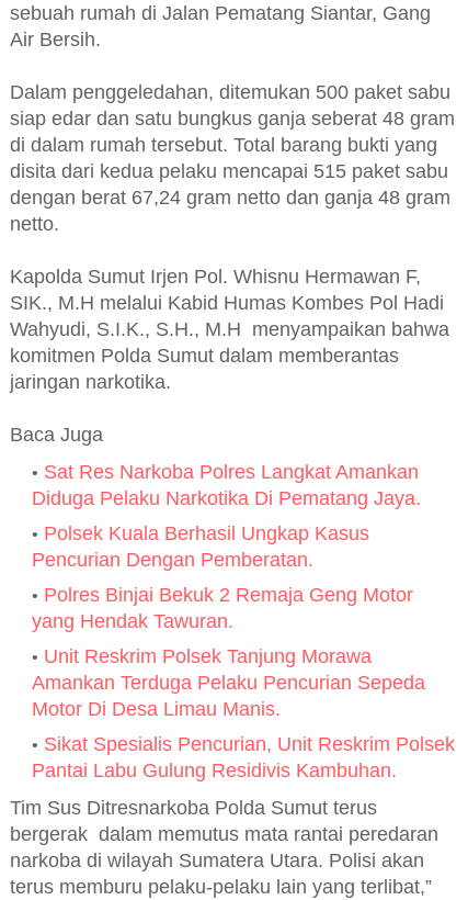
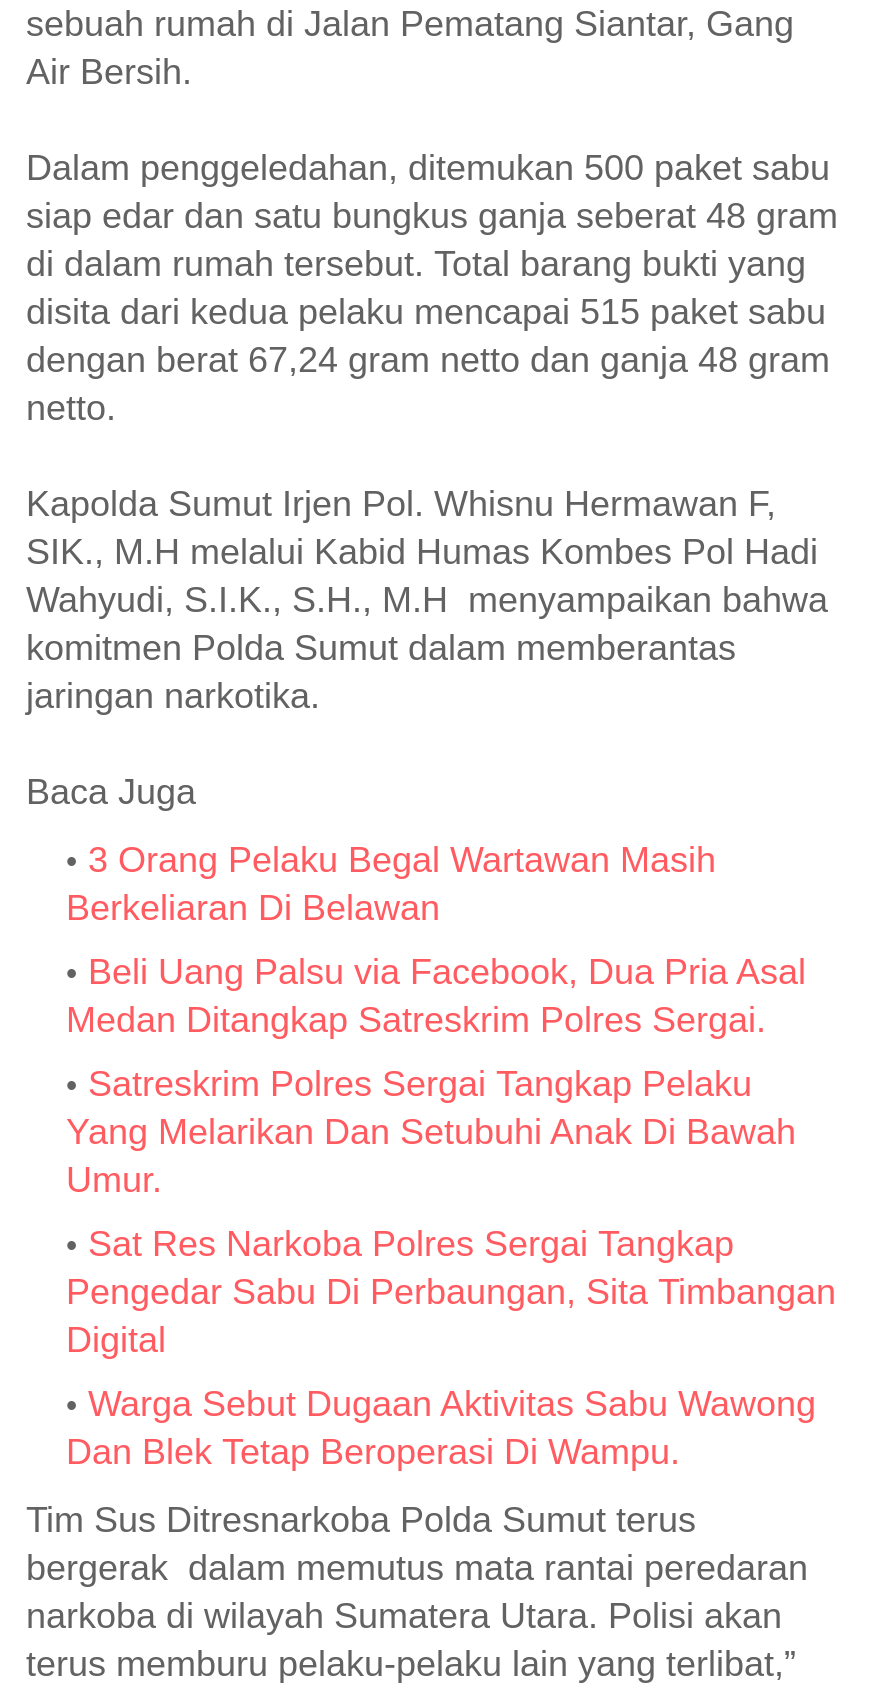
[32,461,421,509] Sat Res Narkoba Polres Langkat Amankan | Diduga Pelaku Narkotika Di Pematang Jaya. -> [66,840,716,928] 3 Orang Pelaku Begal Wartawan Masih | Berkeliaran Di Belawan
[32,522,369,571] Polsek Kuala Berhasil Ungkap Kasus | Pencurian Dengan Pemberatan. -> [66,952,806,1040] Beli Uang Palsu via Facebook, Dua Pria Asal | Medan Ditangkap Satreskrim Polres Sergai.
[32,584,413,632] Polres Binjai Bekuk 2 Remaja Geng Motor | yang Hendak Tawuran. -> [66,1064,796,1200] Satreskrim Polres Sergai Tangkap Pelaku | Yang Melarikan Dan Setubuhi Anak Di Bawah | Umur.
[32,645,425,720] Unit Reskrim Polsek Tanjung Morawa | Amankan Terduga Pelaku Pencurian Sepeda | Motor Di Desa Limau Manis. -> [66,1224,836,1360] Sat Res Narkoba Polres Sergai Tangkap | Pengedar Sabu Di Perbaungan, Sita Timbangan | Digital
[32,733,455,781] Sikat Spesialis Pencurian, Unit Reskrim Polsek | Pantai Labu Gulung Residivis Kambuhan. -> [66,1384,816,1472] Warga Sebut Dugaan Aktivitas Sabu Wawong | Dan Blek Tetap Beroperasi Di Wampu.

